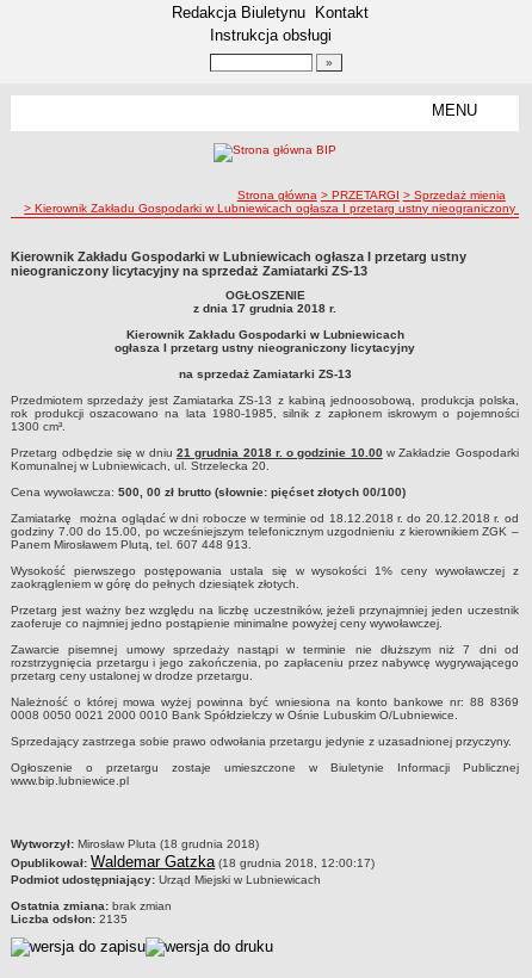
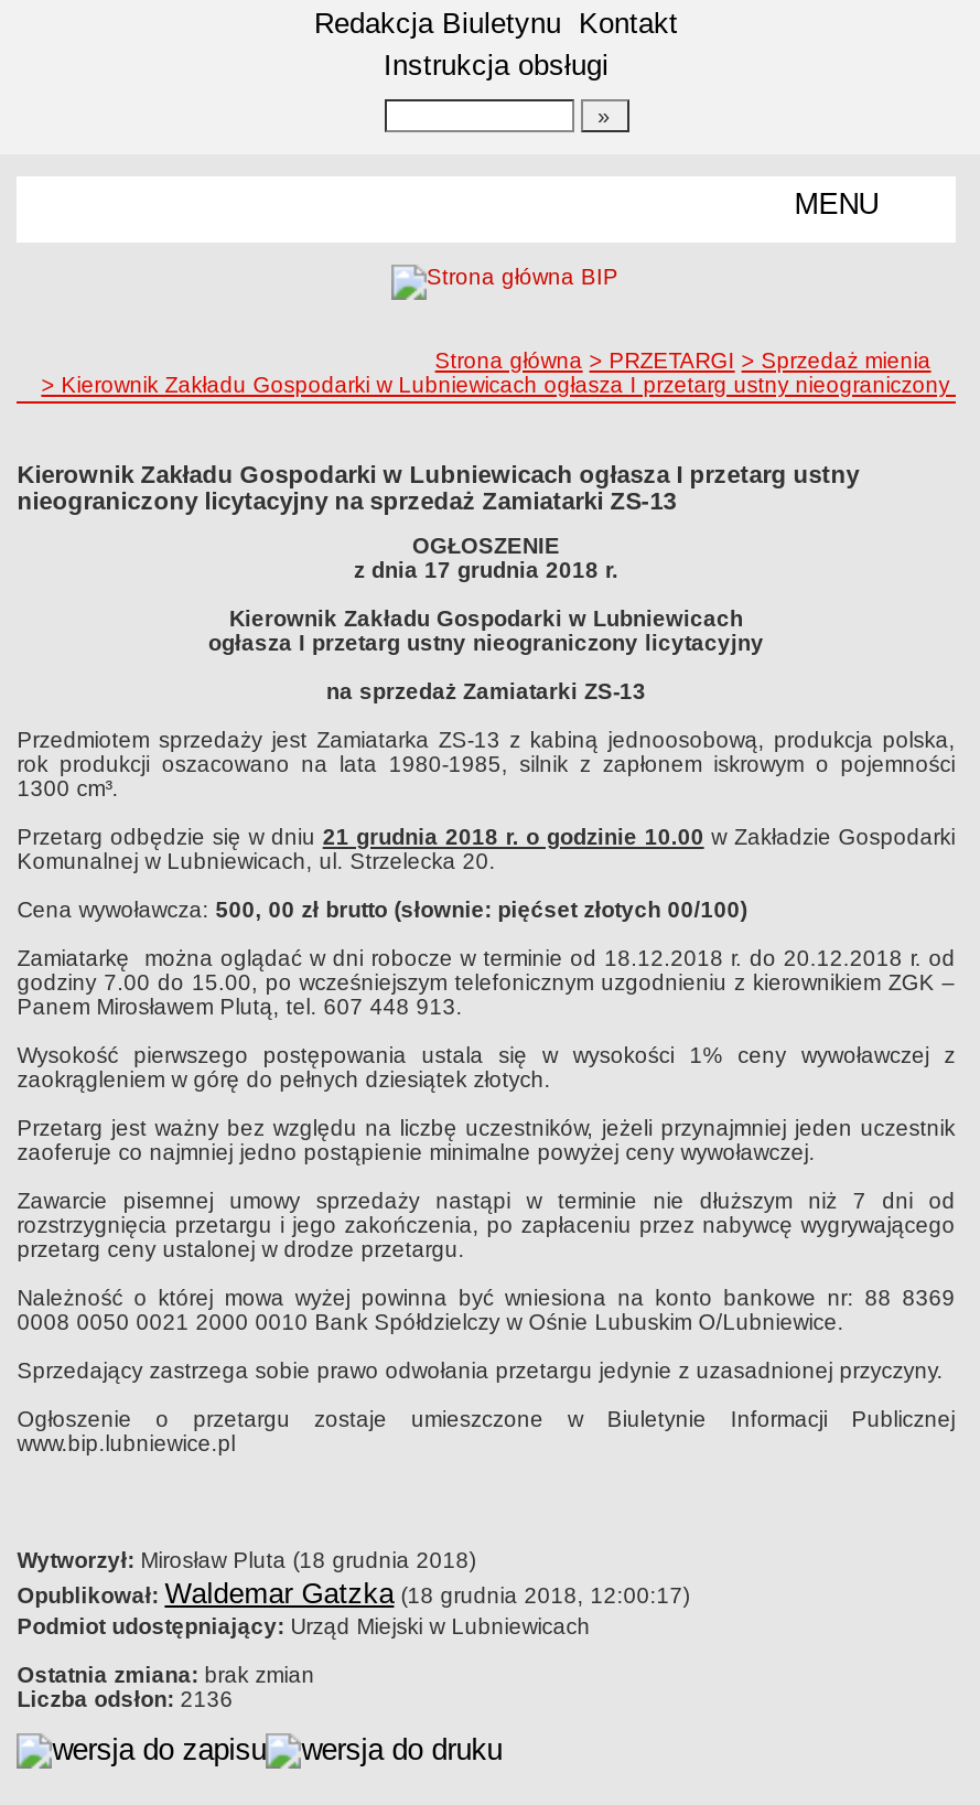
[11,913,128,926] Liczba odsłon: 2135 -> [17,1687,233,1712] Liczba odsłon: 2136

